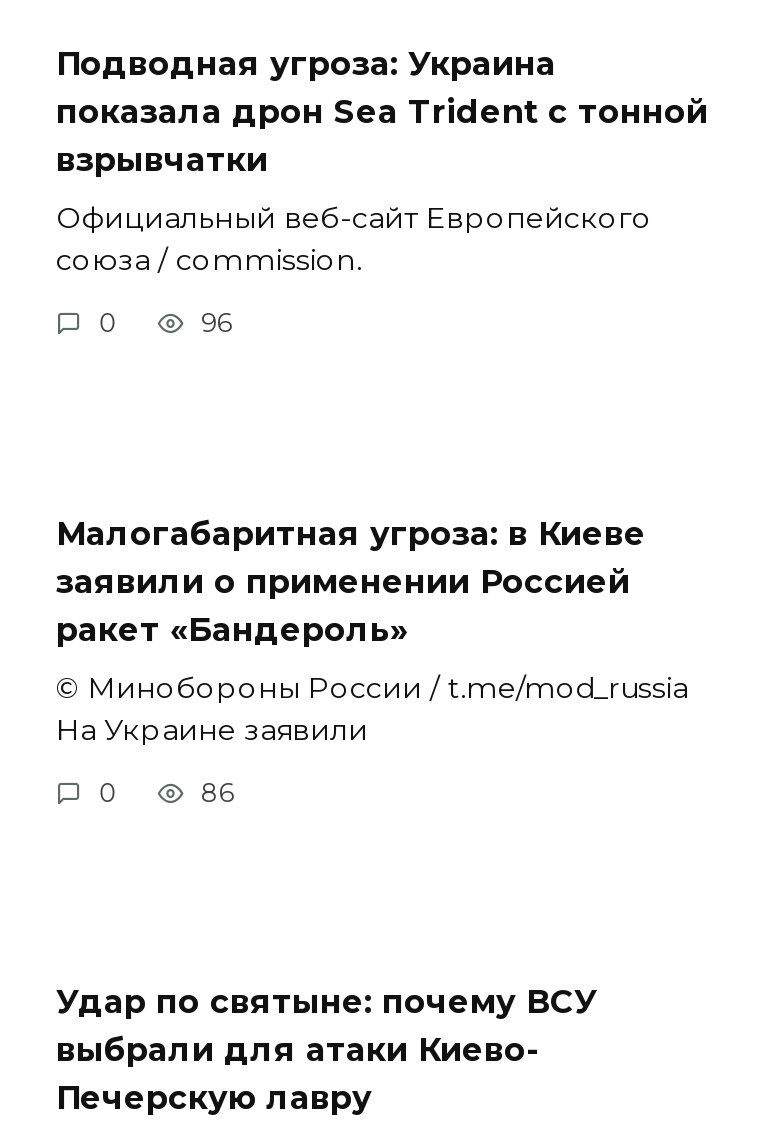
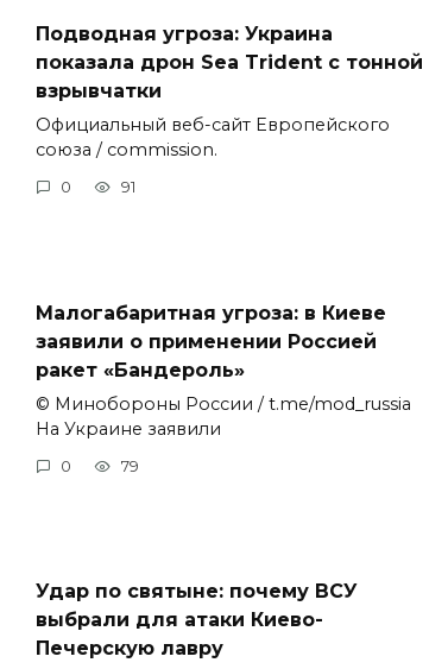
[201,309,233,339] 96 -> [121,179,135,196] 91
[201,778,235,808] 86 -> [121,457,139,475] 79

